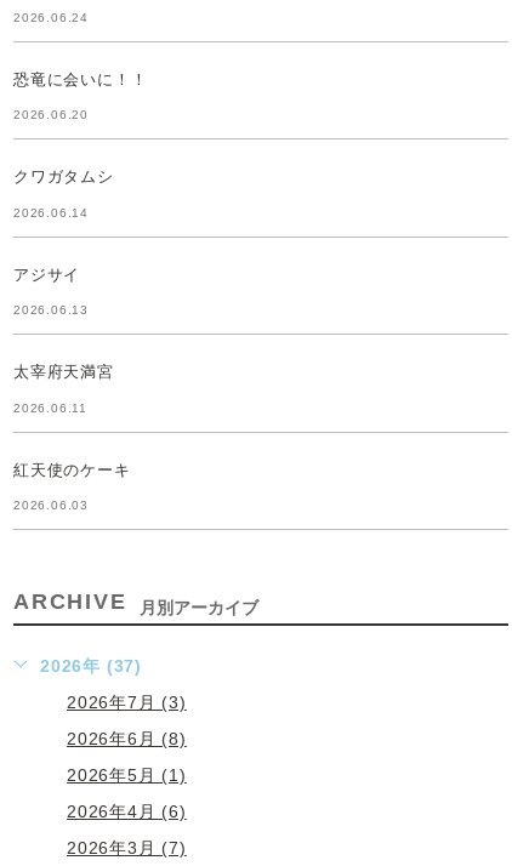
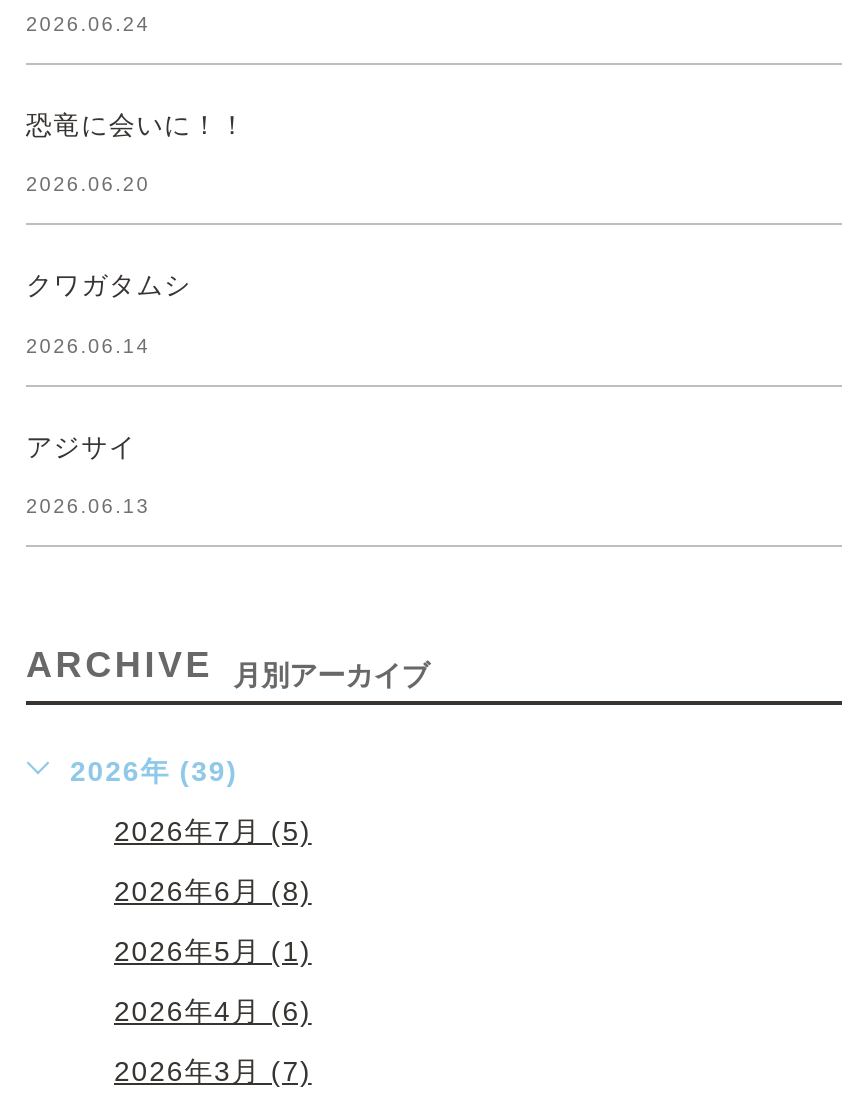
[13,363,114,415] 太宰府天満宮 | 2026.06.11 -> none
[13,460,131,512] 紅天使のケーキ | 2026.06.03 -> none
[40,657,142,676] 2026年 (37) -> [70,756,238,788] 2026年 (39)
[67,693,187,712] 2026年7月 (3) -> [114,815,312,847] 2026年7月 (5)

